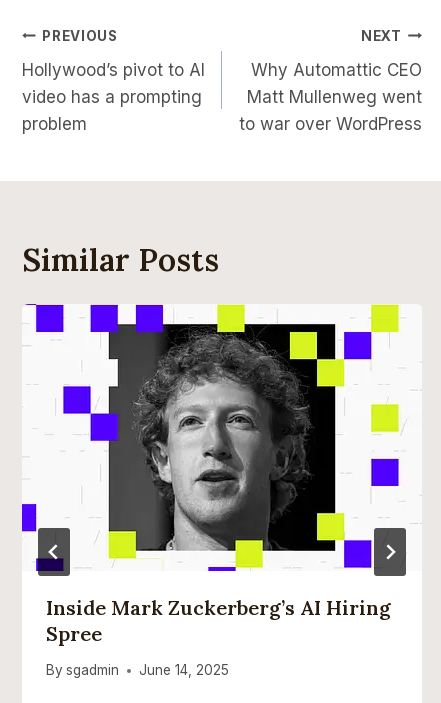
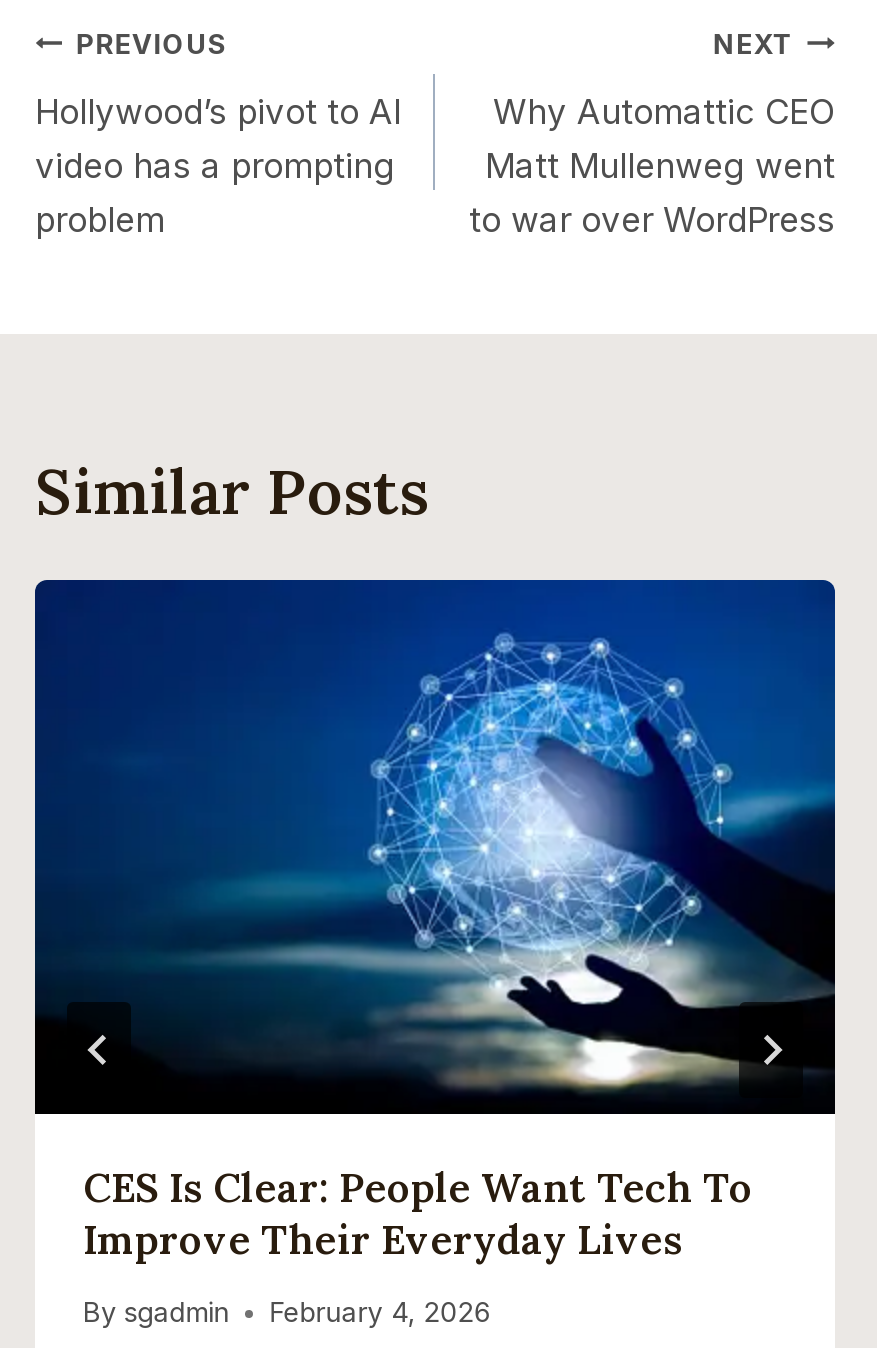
[21,303,422,646] [image] | Inside Mark Zuckerberg’s AI Hiring | Spree -> [33,578,837,1264] [image] | CES Is Clear: People Want Tech To | Improve Their Everyday Lives
[46,662,229,678] By sgadmin June 14, 2025 -> [83,1297,491,1329] By sgadmin February 4, 2026

